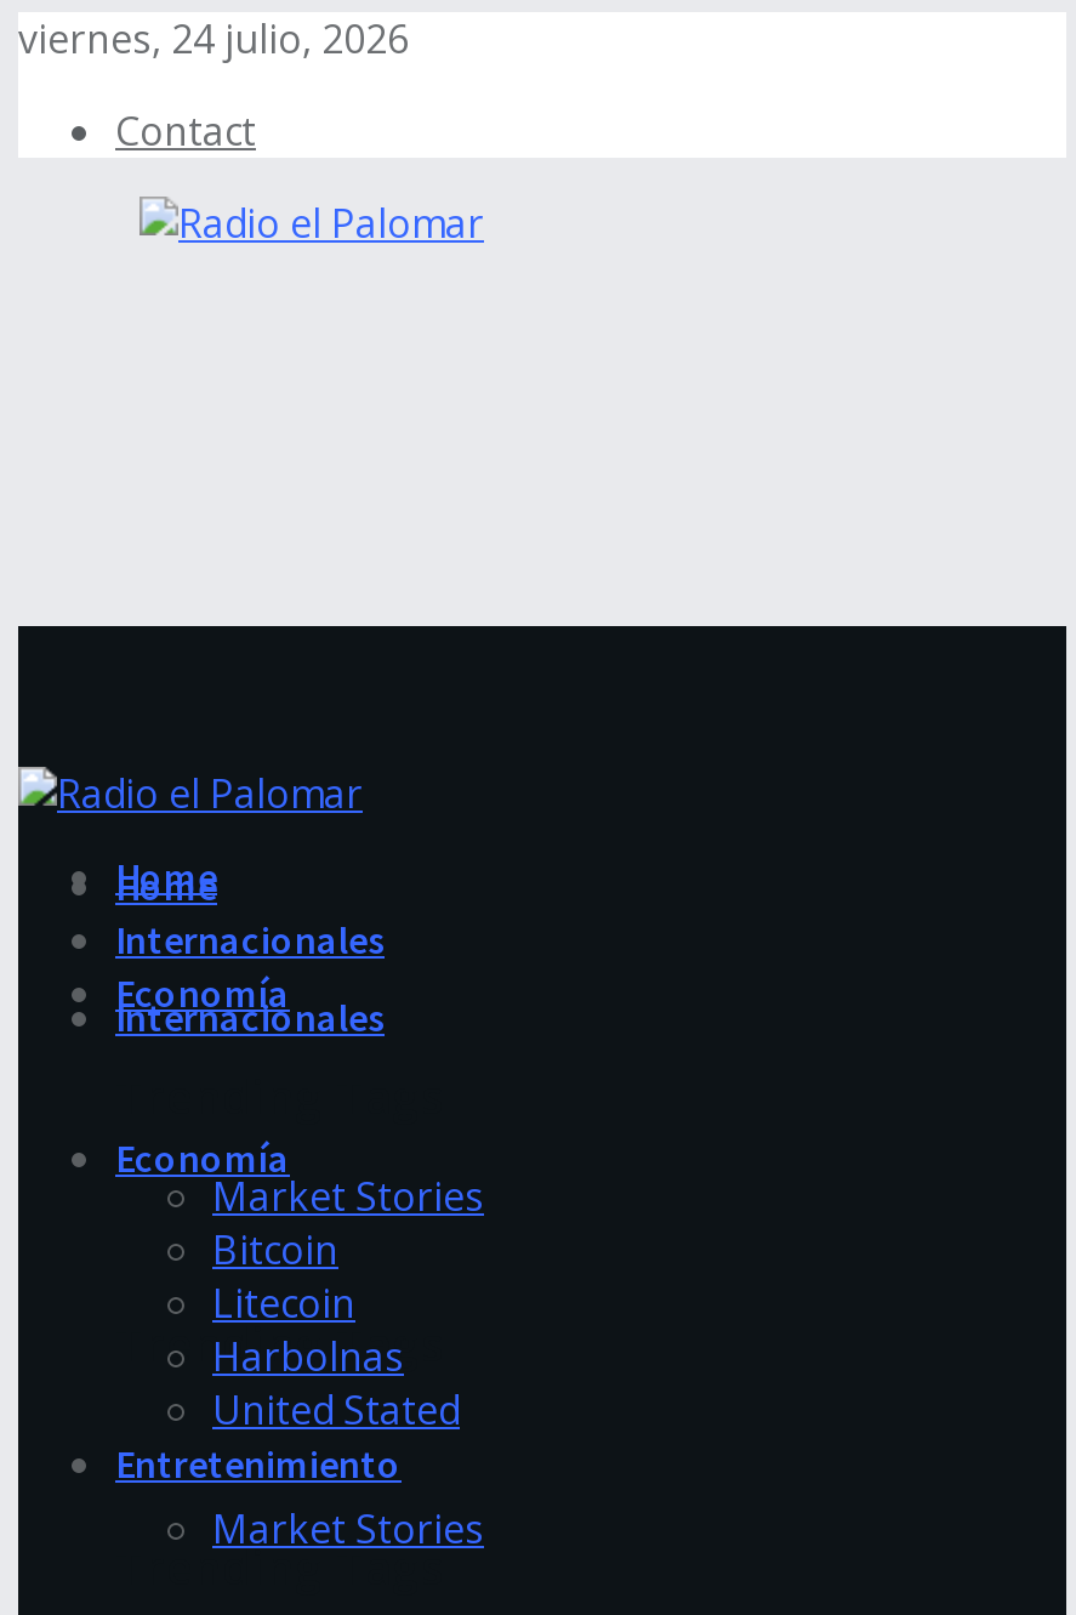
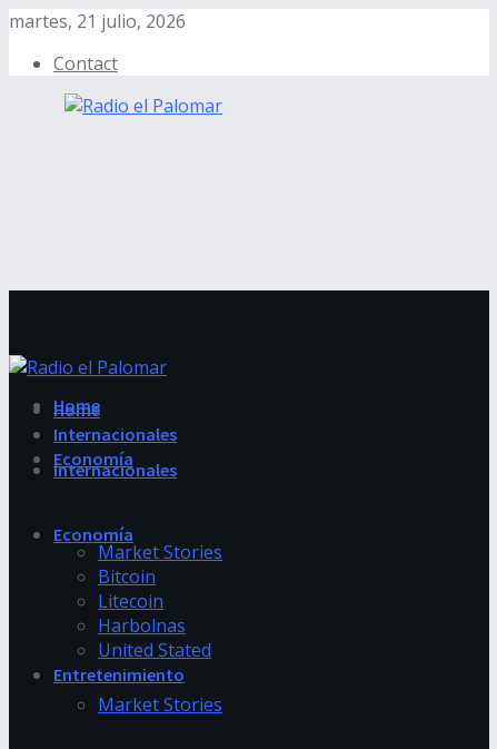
[18,12,409,66] viernes, 24 julio, 2026 -> [9,9,186,33] martes, 21 julio, 2026

